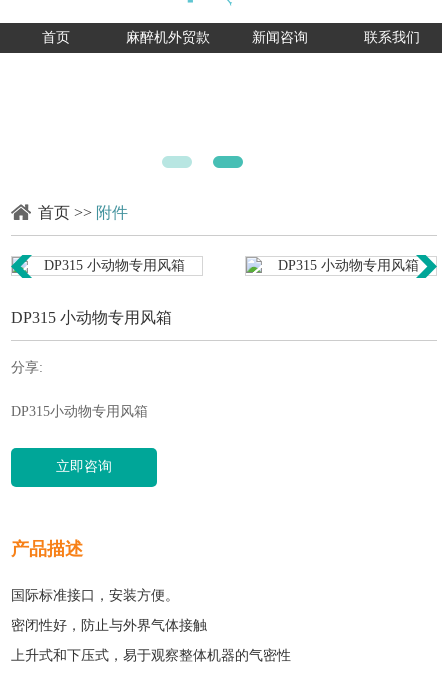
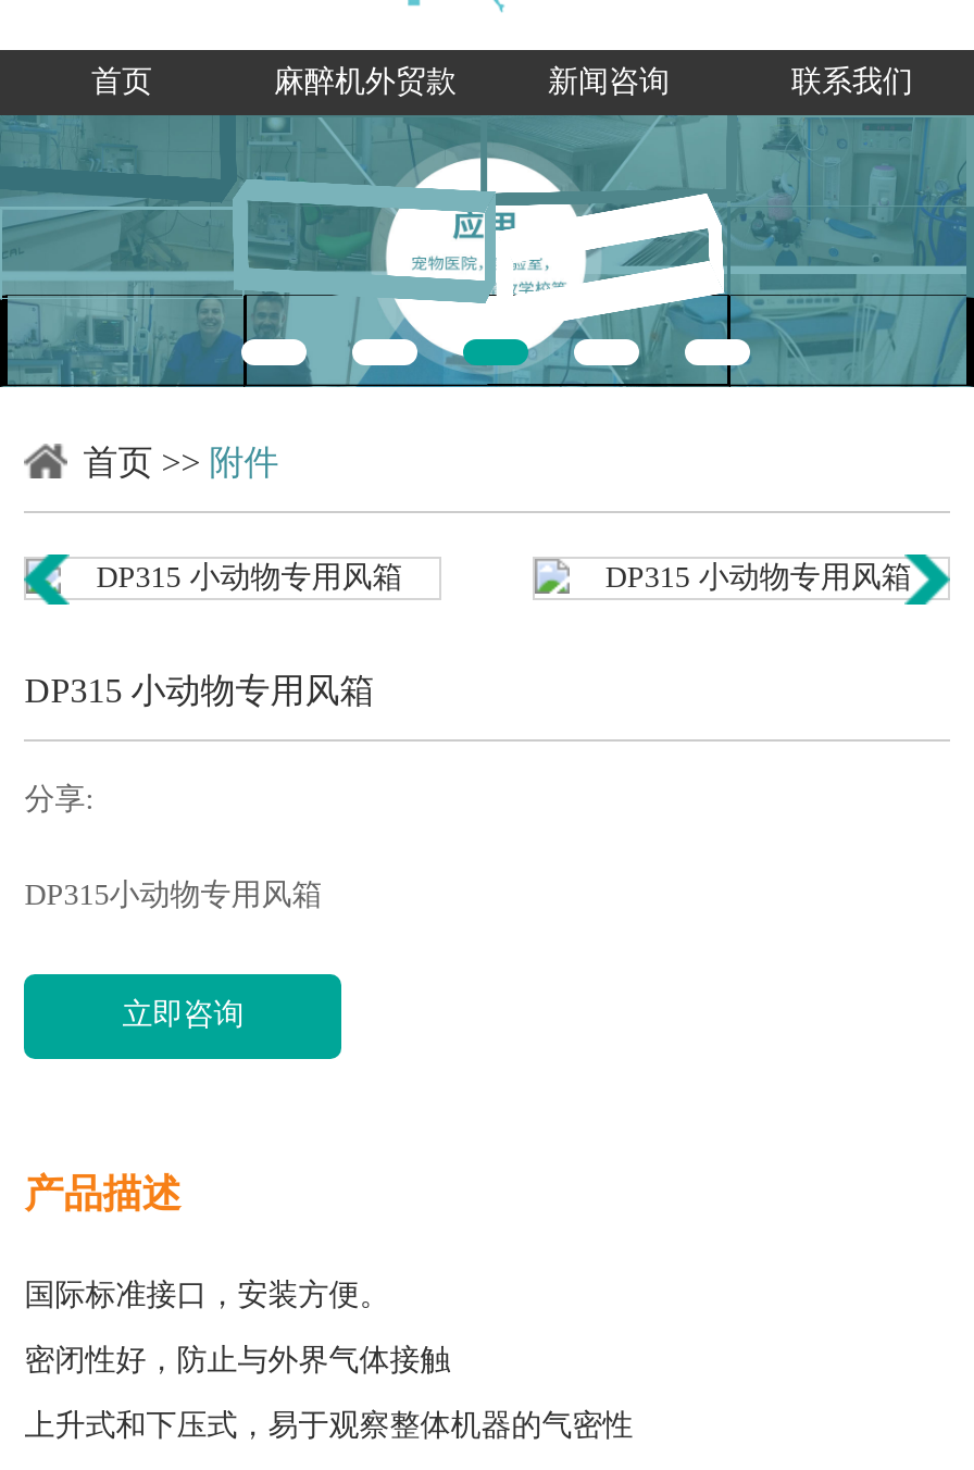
none -> [7,115,967,389] [image]

